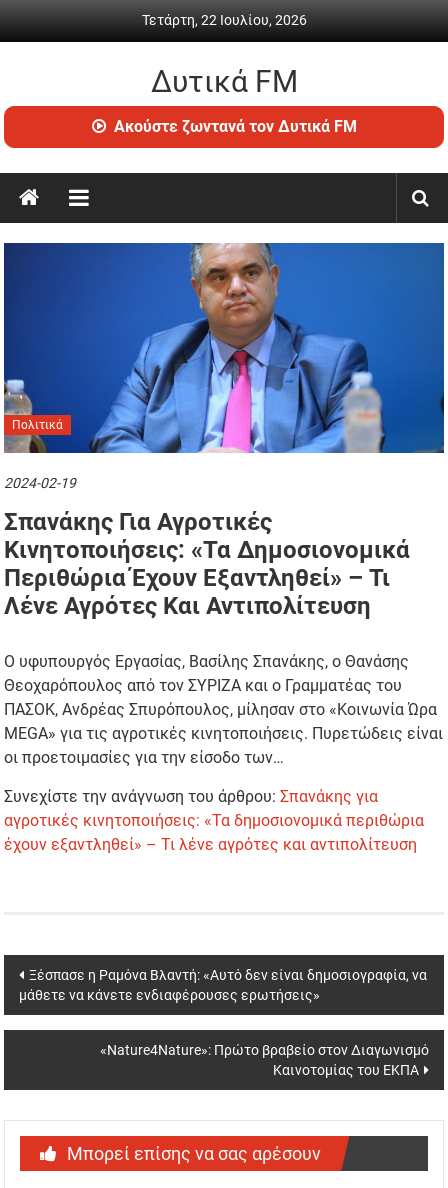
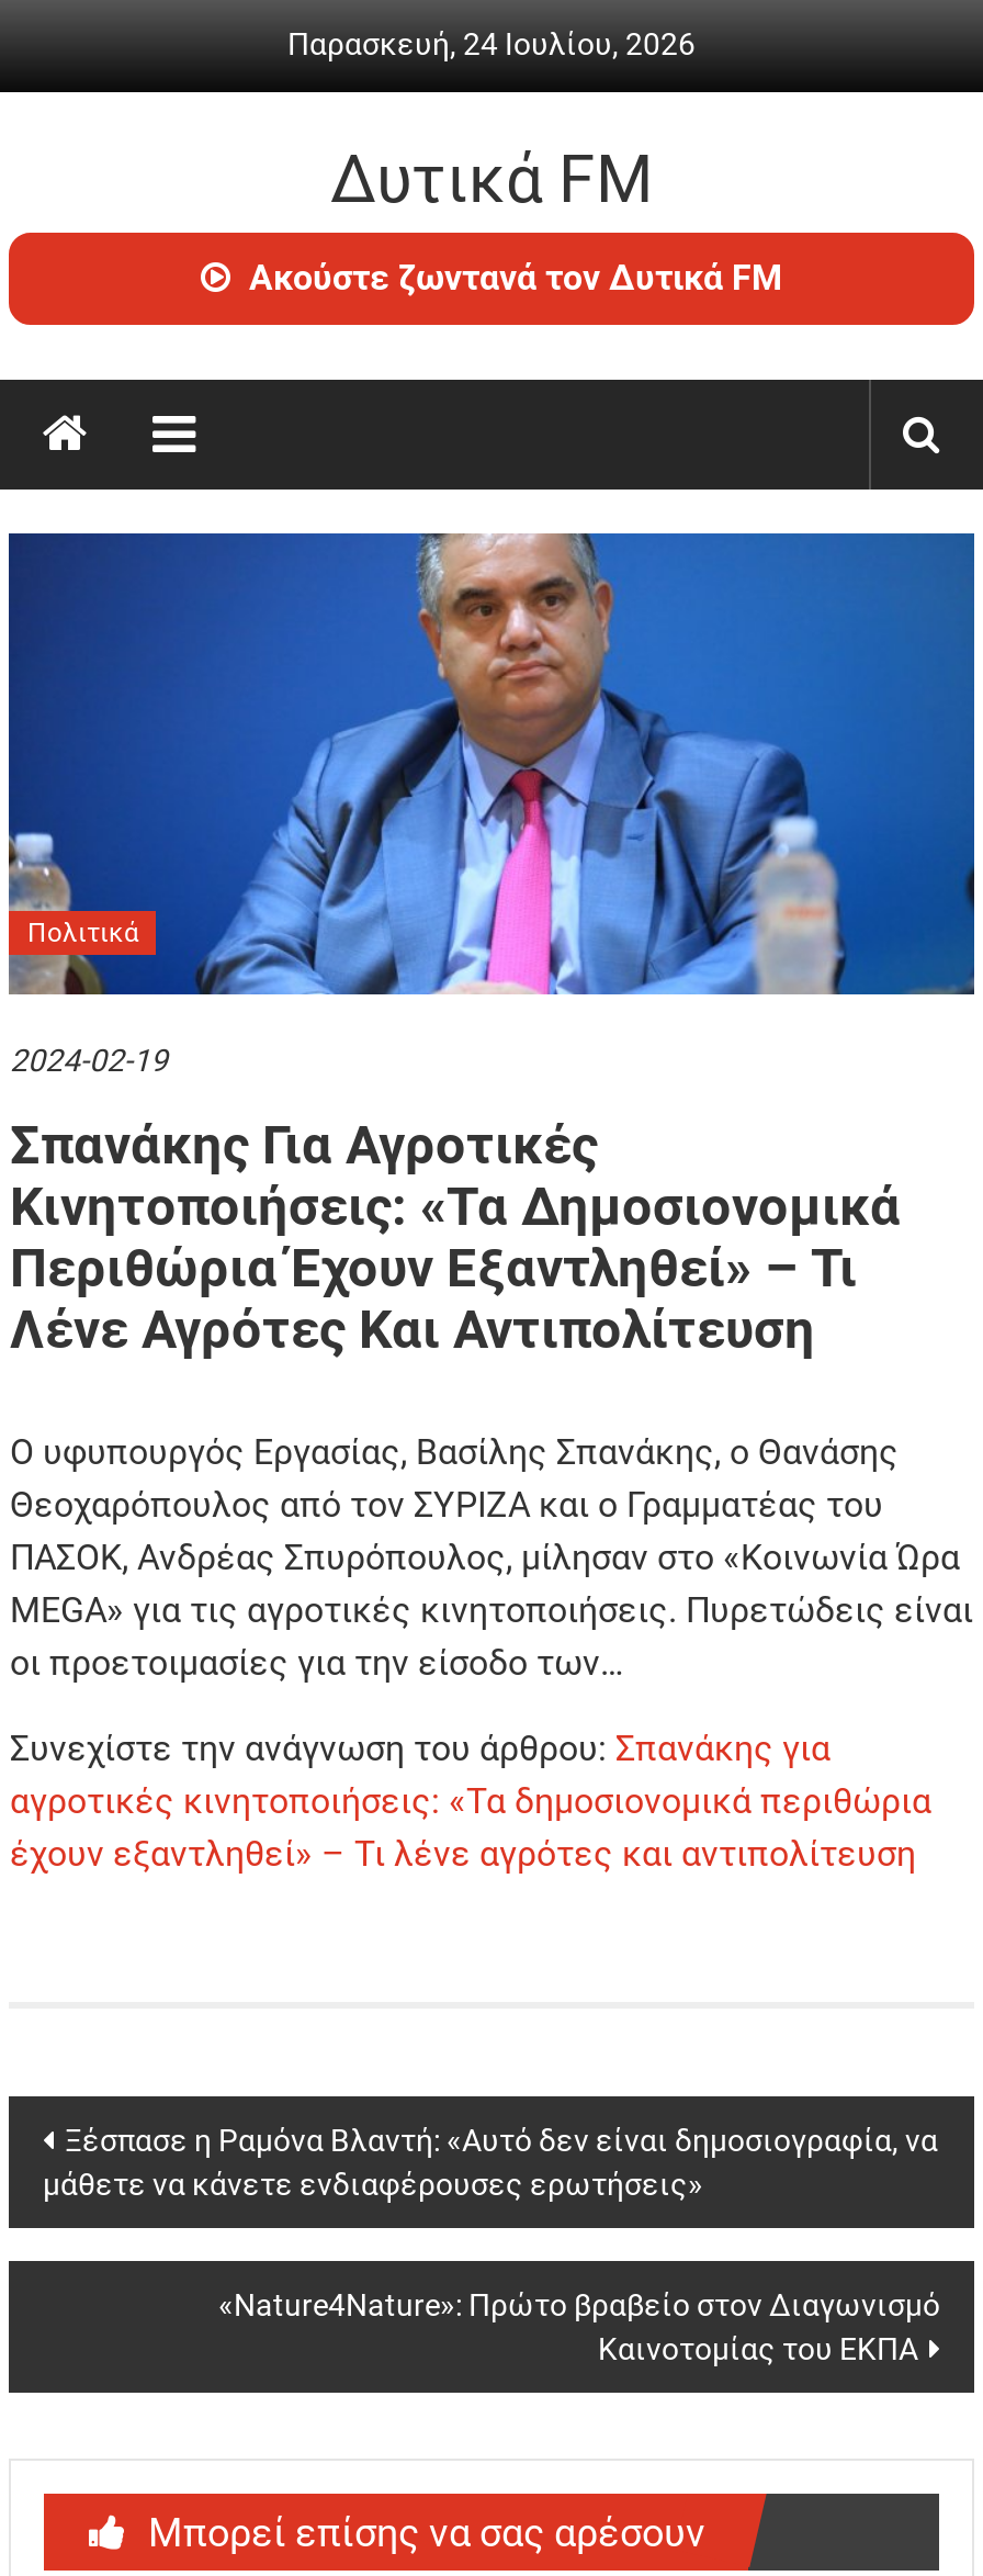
[141,12,306,28] Τετάρτη, 22 Ιουλίου, 2026 -> [287,26,696,61] Παρασκευή, 24 Ιουλίου, 2026

